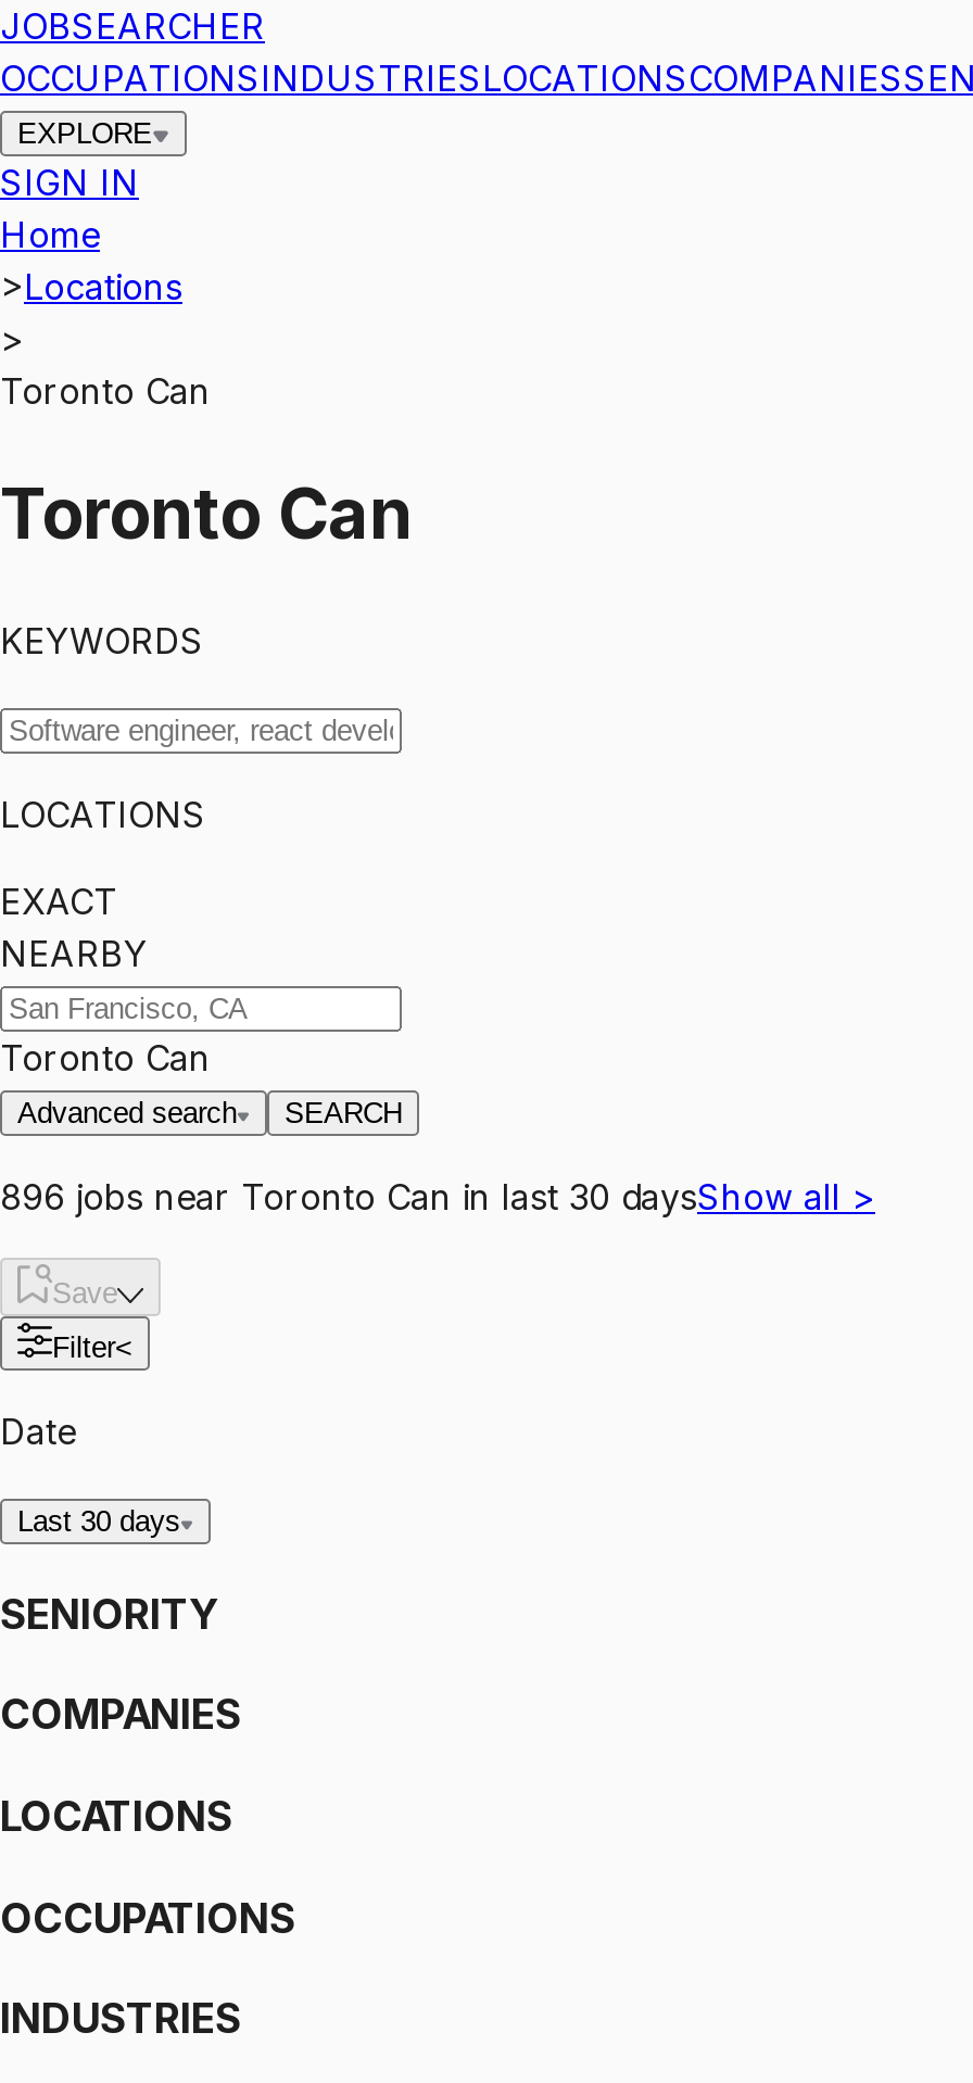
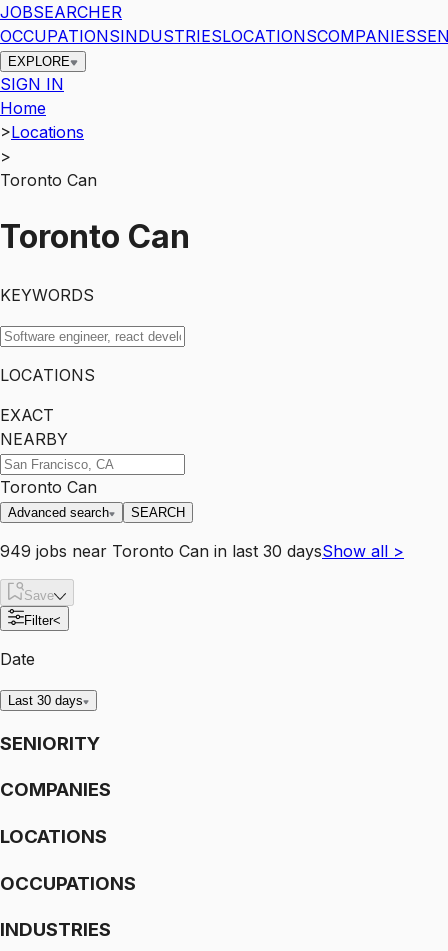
[0,1175,875,1218] 896 jobs near Toronto Can in last 30 daysShow all > -> [0,541,404,561] 949 jobs near Toronto Can in last 30 daysShow all >

